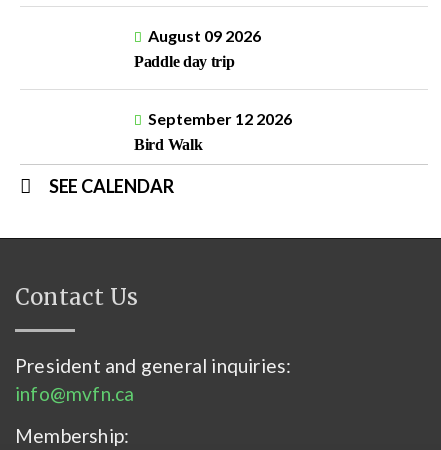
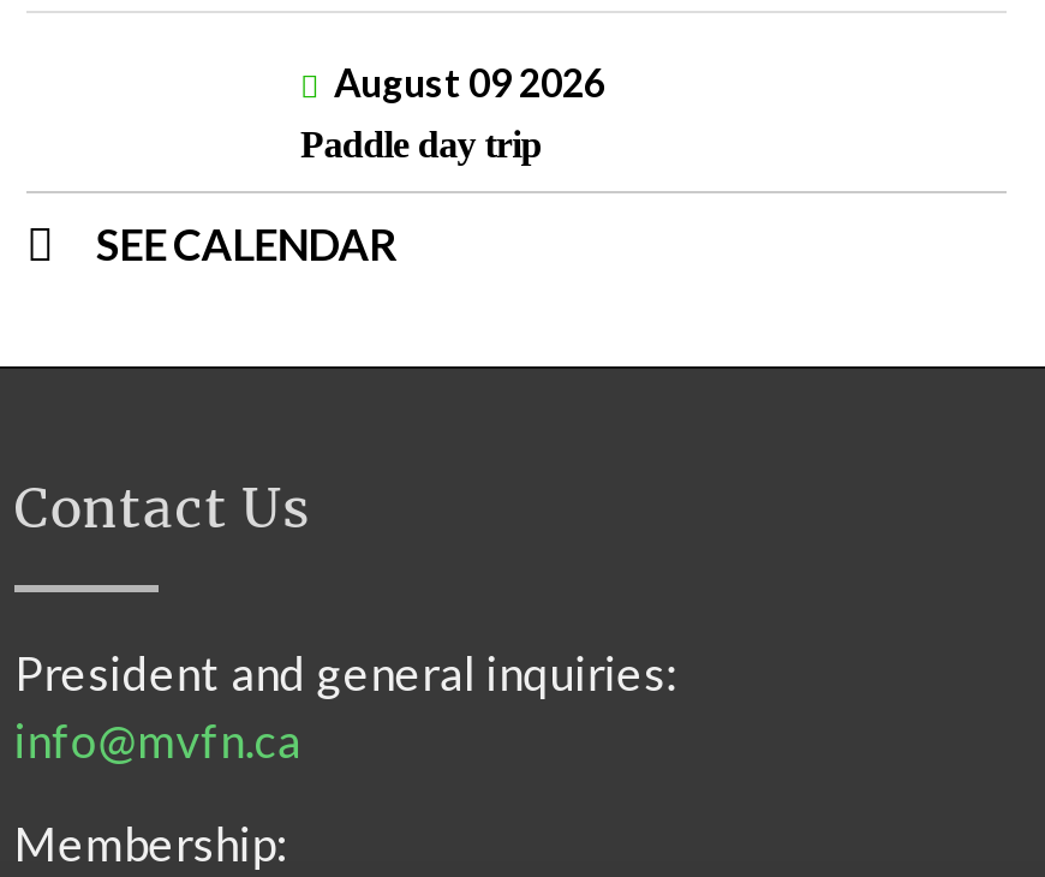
[134,109,292,153] September 12 2026 | Bird Walk -> none

